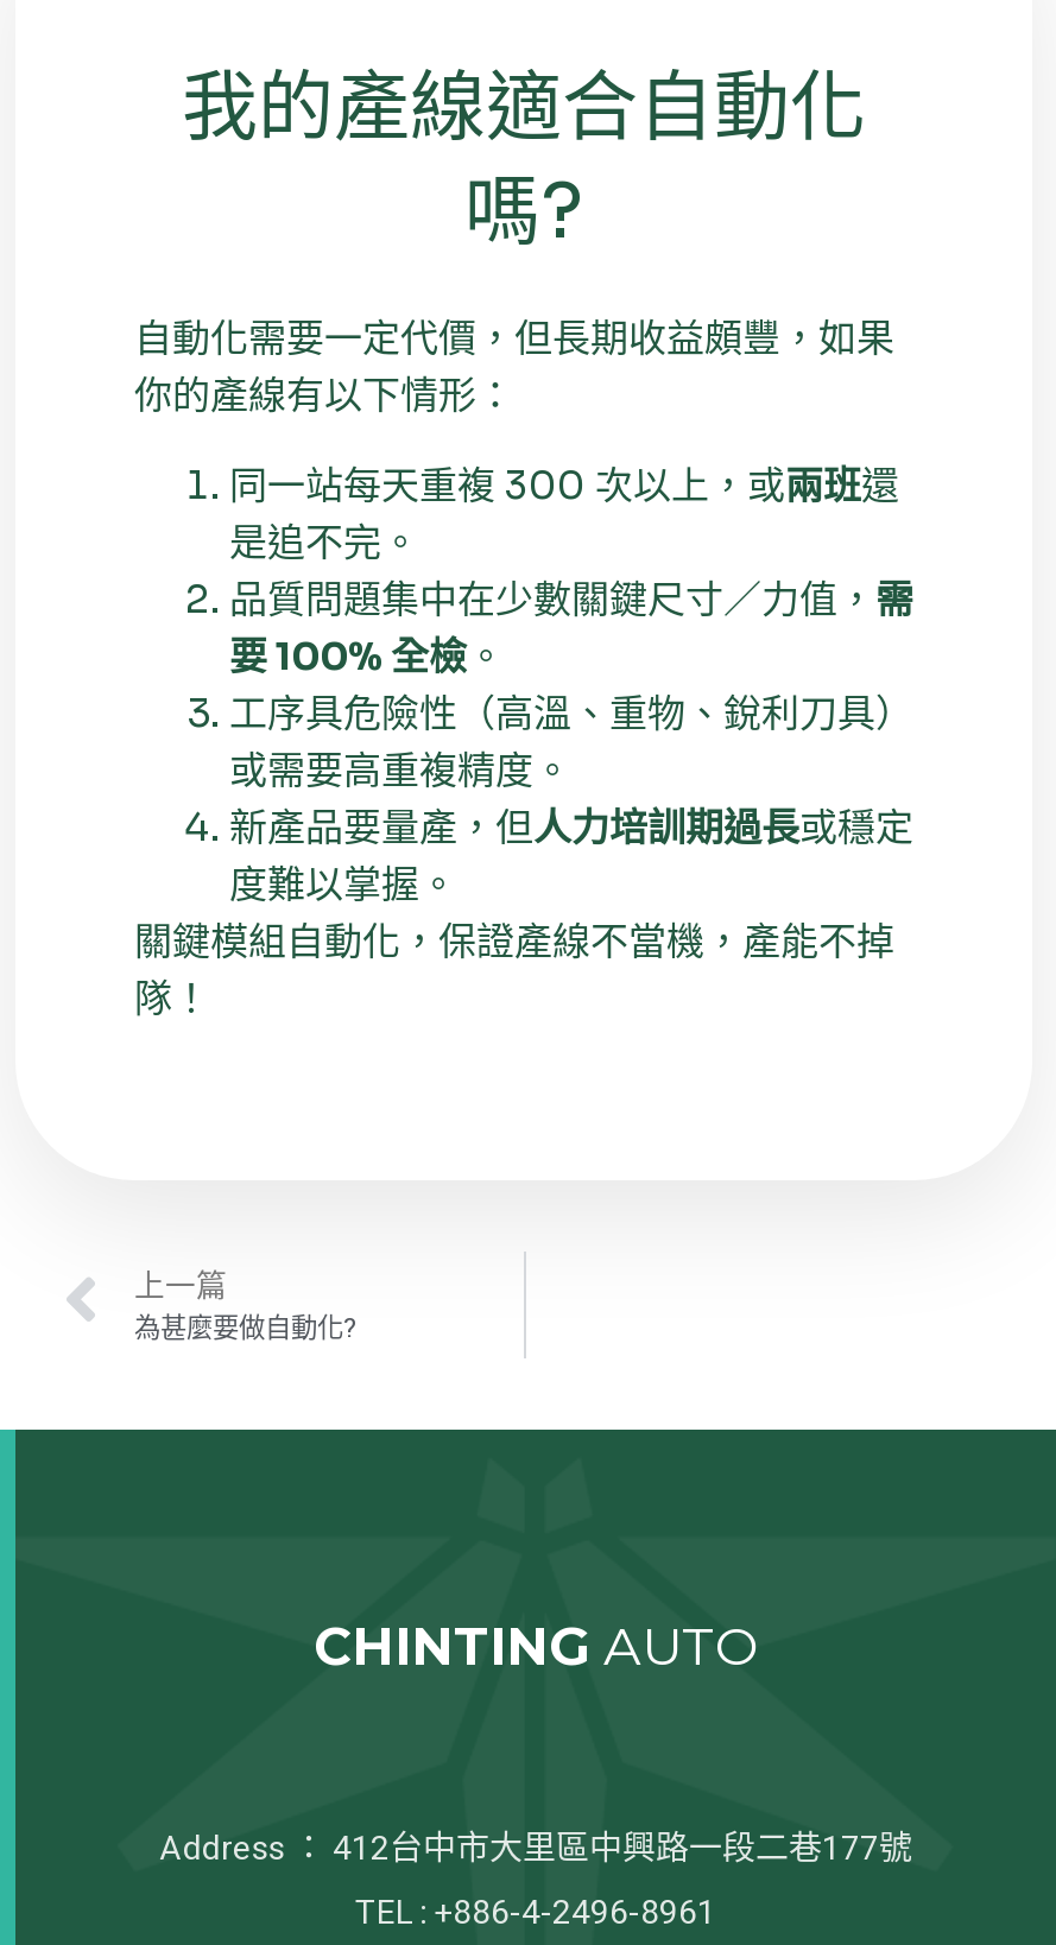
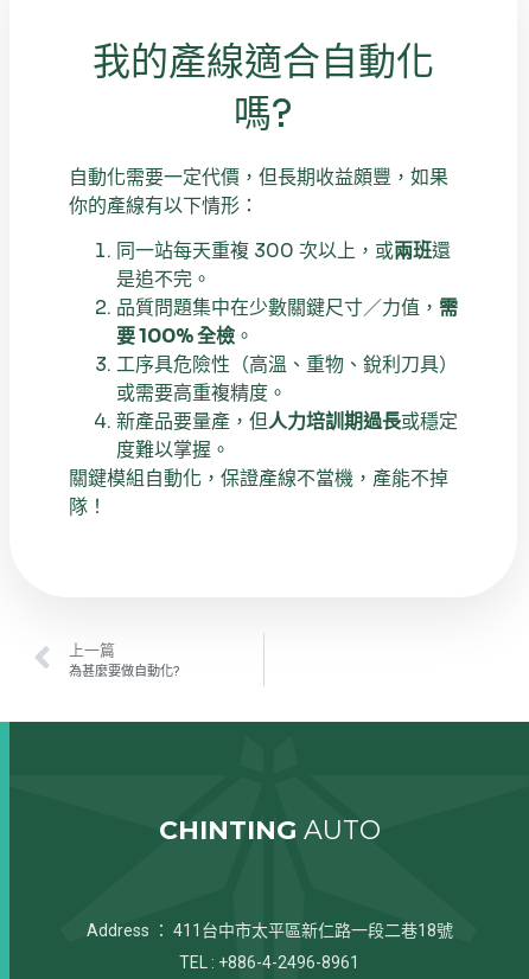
[159,1828,912,1866] Address ： 412台中市大里區中興路一段二巷177號 -> [86,921,452,940] Address ： 411台中市太平區新仁路一段二巷18號

